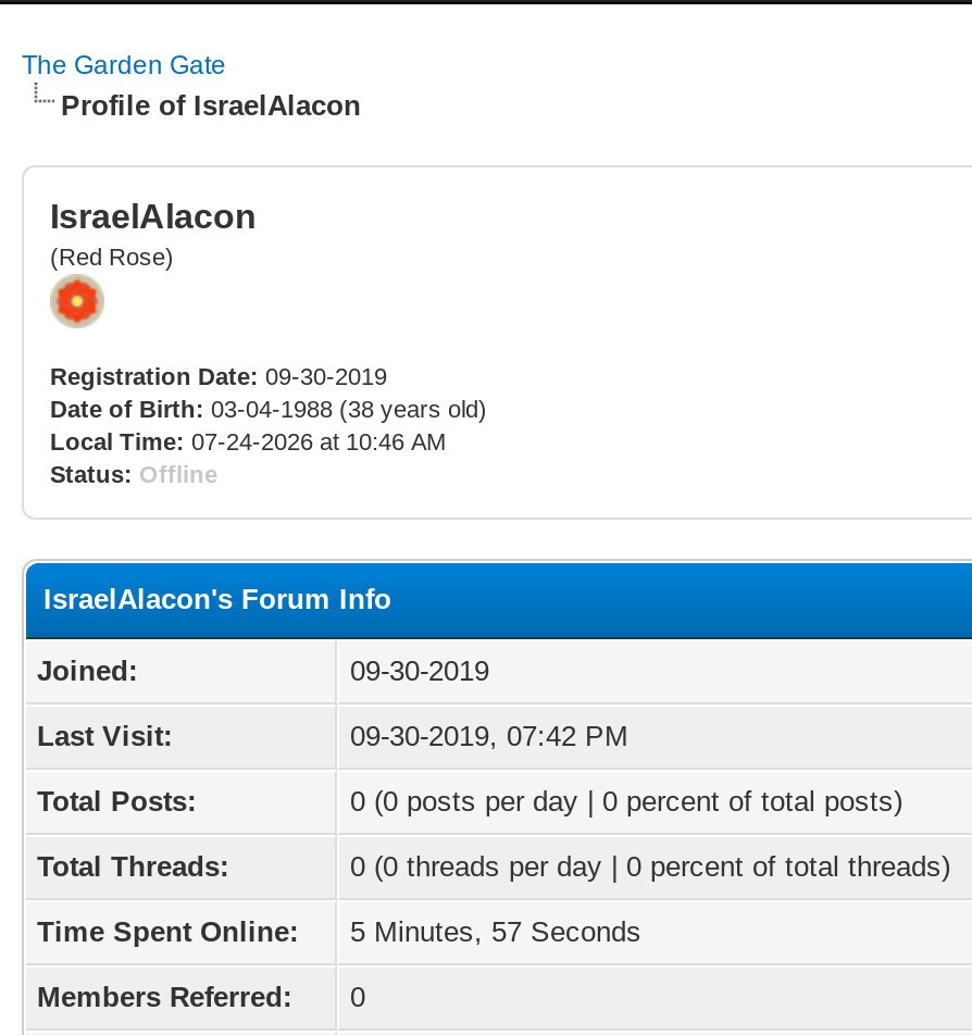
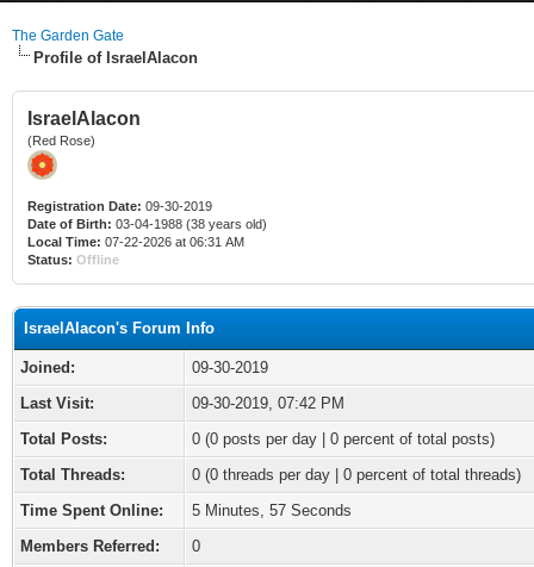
[50,428,446,454] Local Time: 07-24-2026 at 10:46 AM -> [27,235,244,249] Local Time: 07-22-2026 at 06:31 AM

